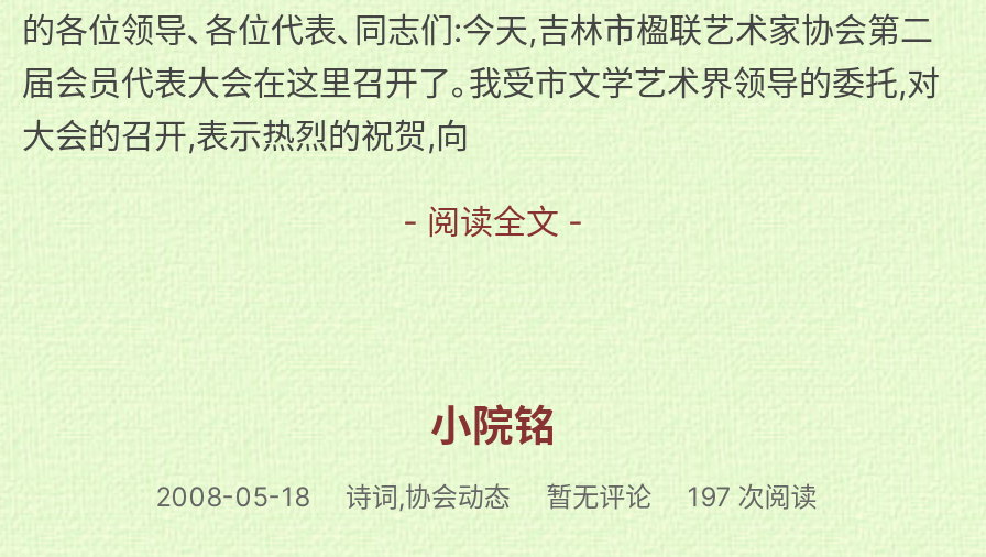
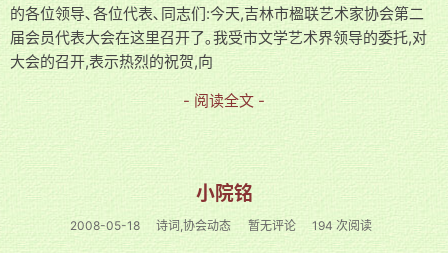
[156,480,817,513] 2008-05-18 诗词,协会动态 暂无评论 197 次阅读 -> [70,218,372,233] 2008-05-18 诗词,协会动态 暂无评论 194 次阅读

